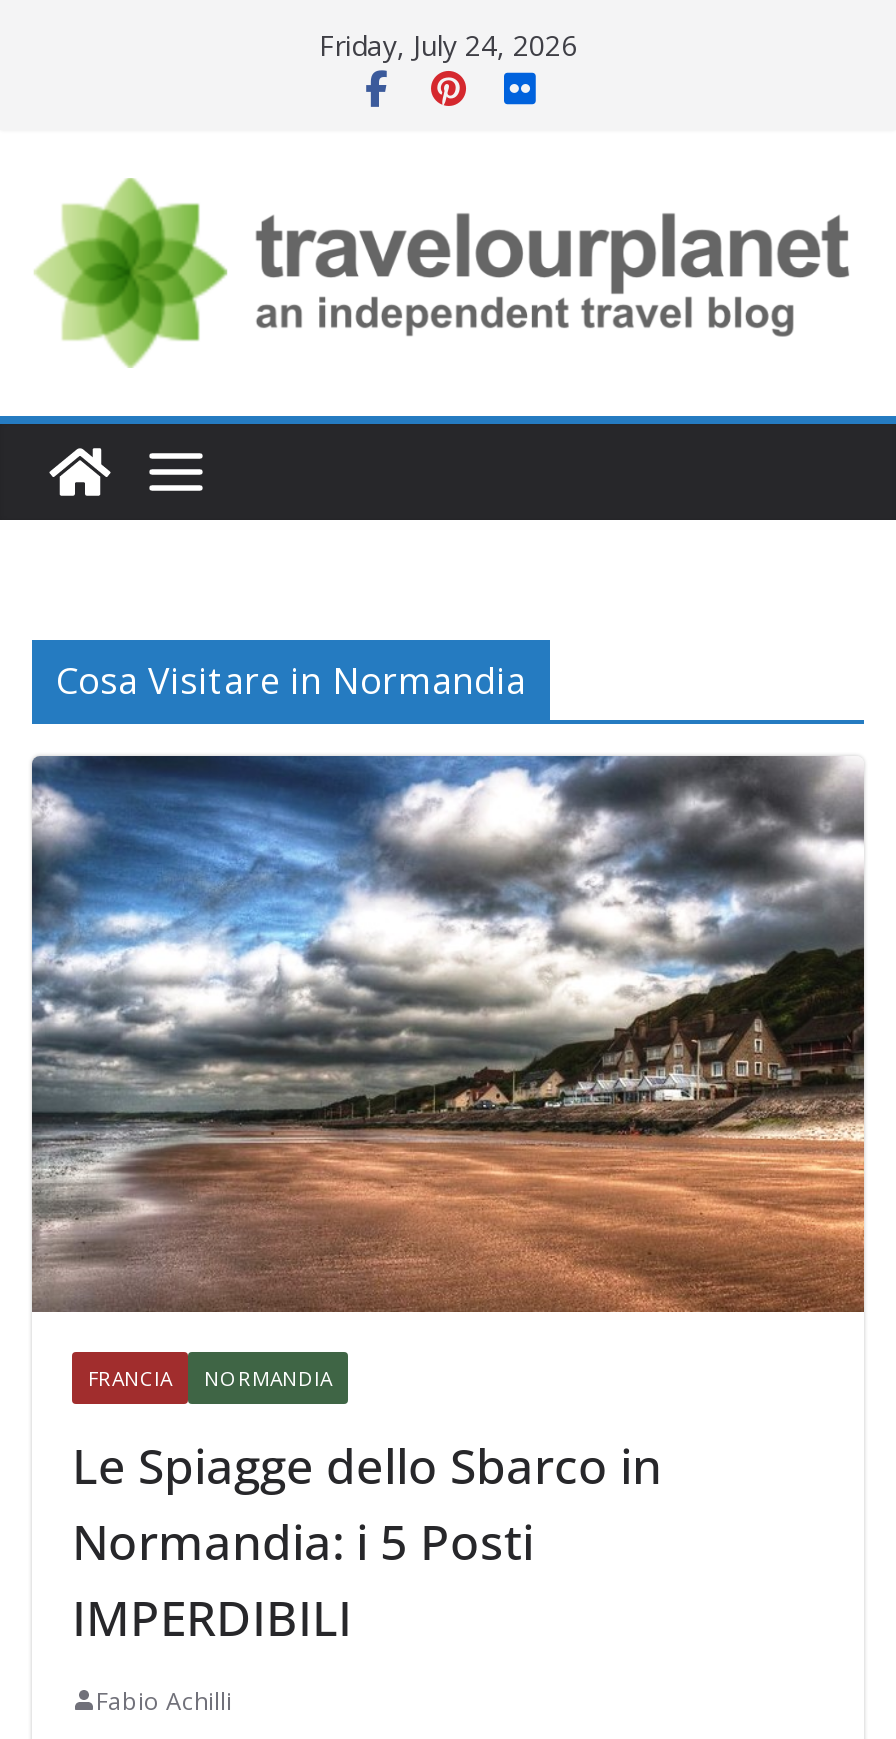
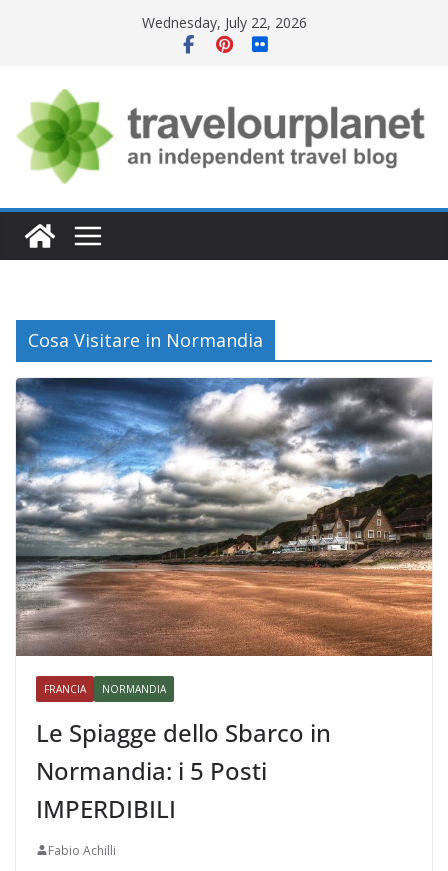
[319,26,577,64] Friday, July 24, 2026 -> [141,13,306,32] Wednesday, July 22, 2026

